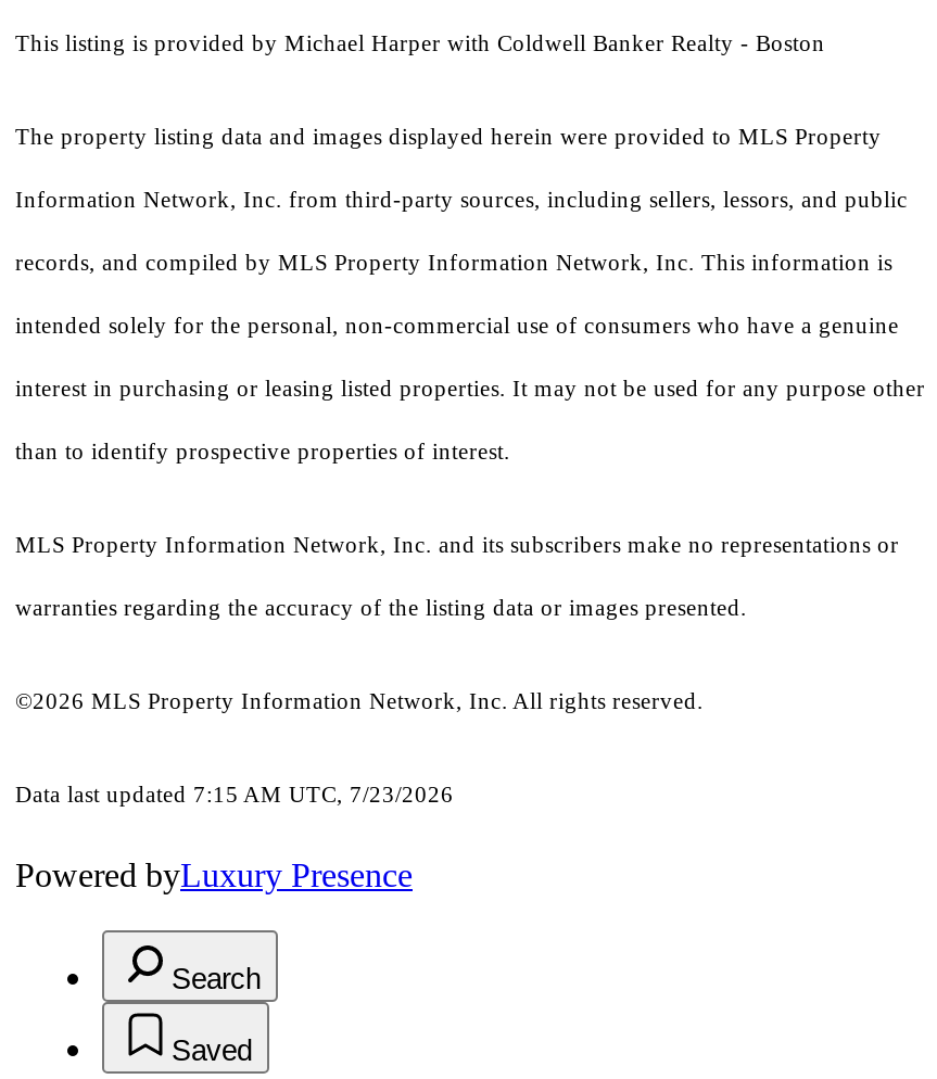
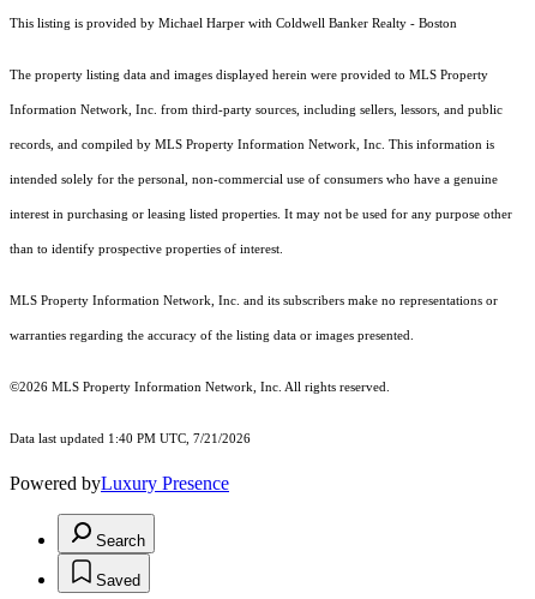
[15,783,454,807] Data last updated 7:15 AM UTC, 7/23/2026 -> [10,433,251,446] Data last updated 1:40 PM UTC, 7/21/2026

